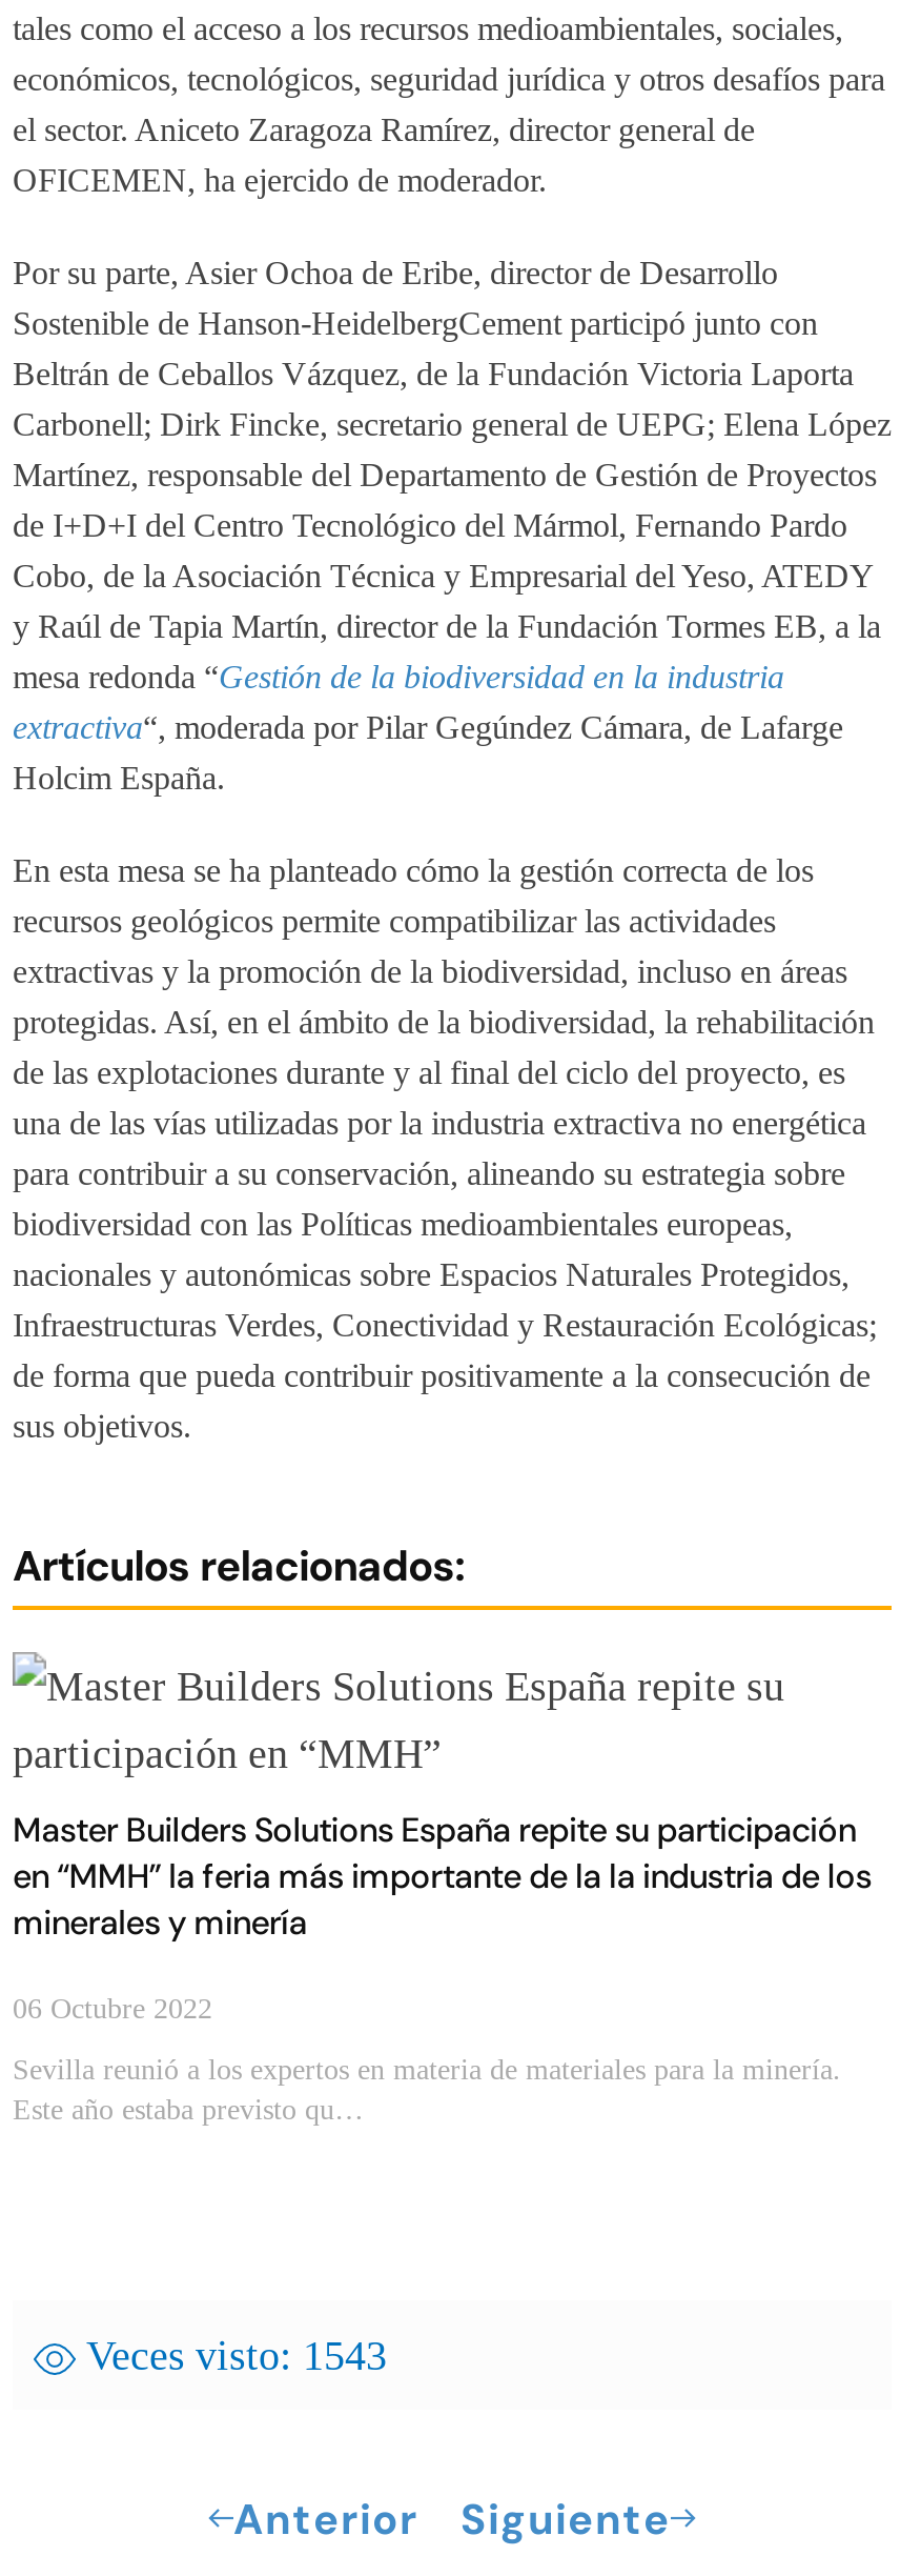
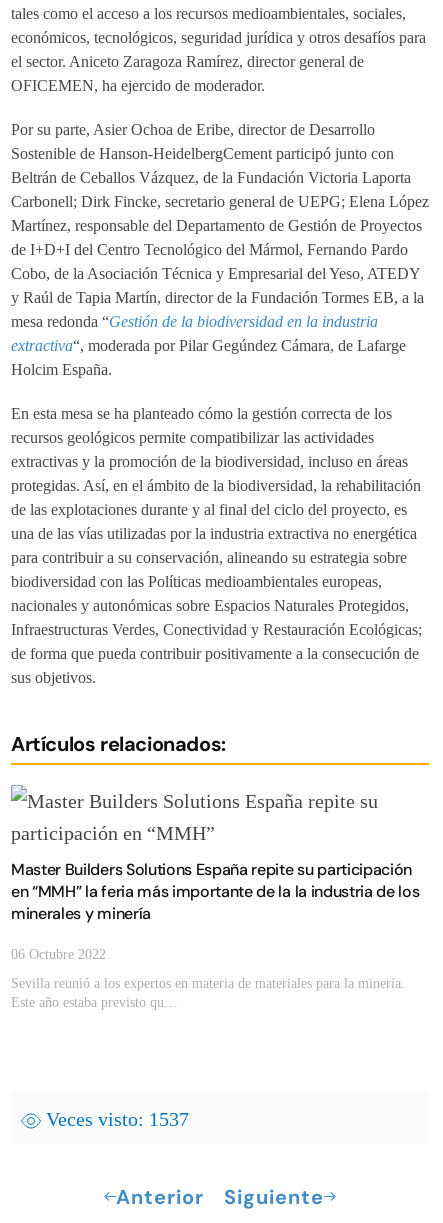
[76,2332,387,2378] Veces visto: 1543 -> [41,1108,189,1130] Veces visto: 1537

